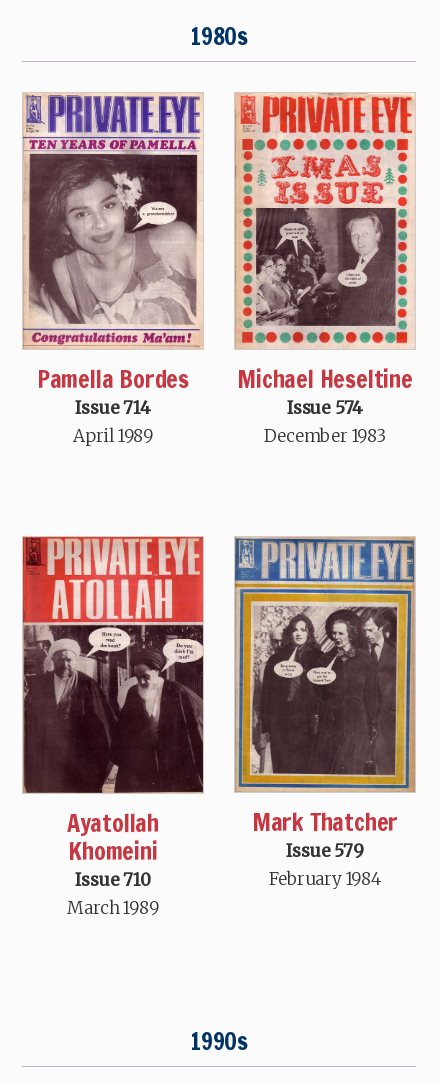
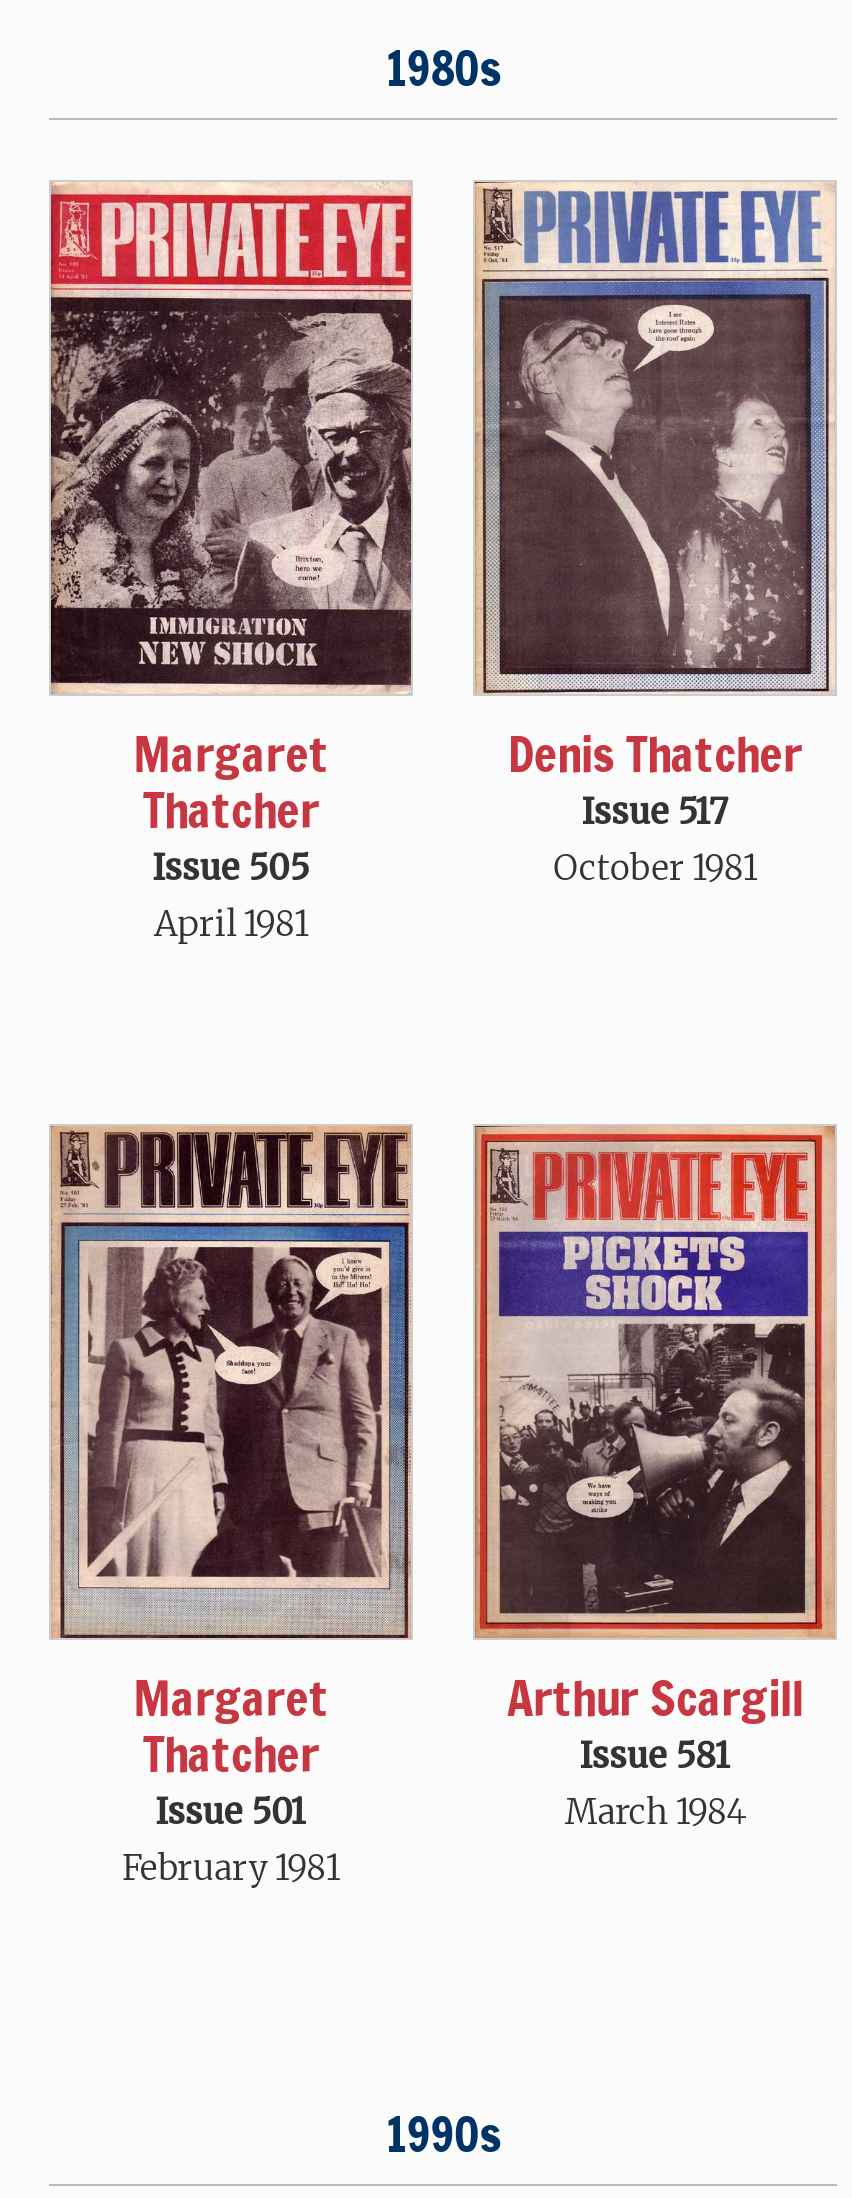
[22,94,203,447] [image] | Pamella Bordes | Issue 714 | April 1989 -> [49,187,413,946] [image] | Margaret | Thatcher | Issue 505 | April 1981
[237,93,413,447] [image] | Michael Heseltine | Issue 574 | December 1983 -> [481,183,833,890] [image] | Denis Thatcher | Issue 517 | October 1981
[23,537,204,919] [image] | Ayatollah | Khomeini | Issue 710 | March 1989 -> [49,1127,413,1891] [image] | Margaret | Thatcher | Issue 501 | February 1981
[234,537,415,890] [image] | Mark Thatcher | Issue 579 | February 1984 -> [475,1127,835,1834] [image] | Arthur Scargill | Issue 581 | March 1984

